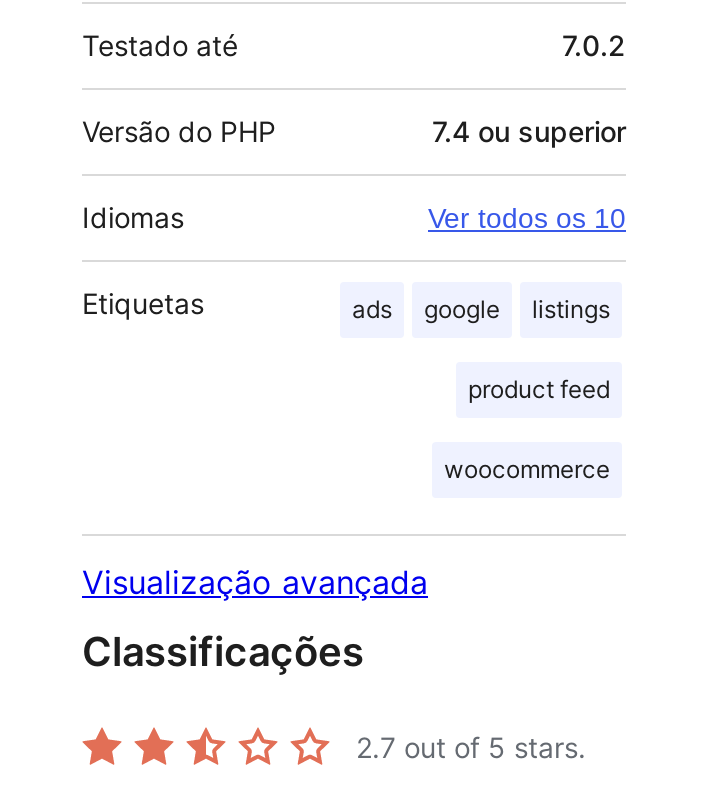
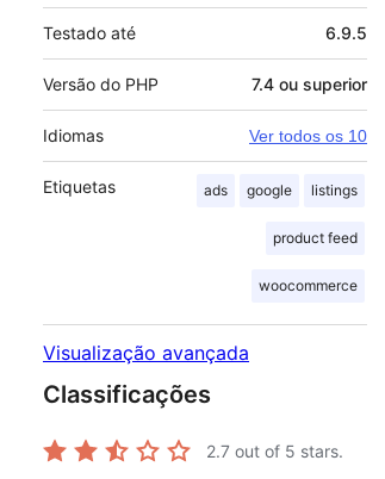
[562,29,626,63] 7.0.2 -> [325,23,367,43] 6.9.5

